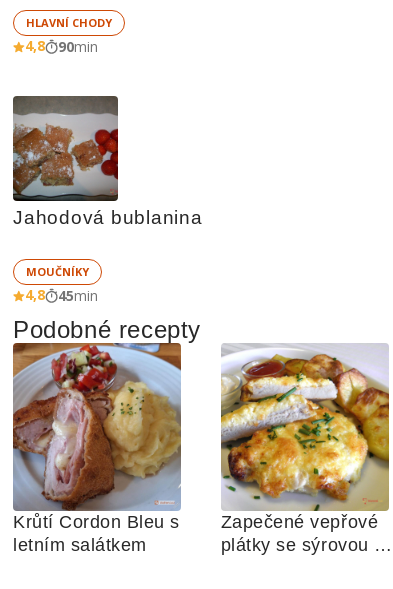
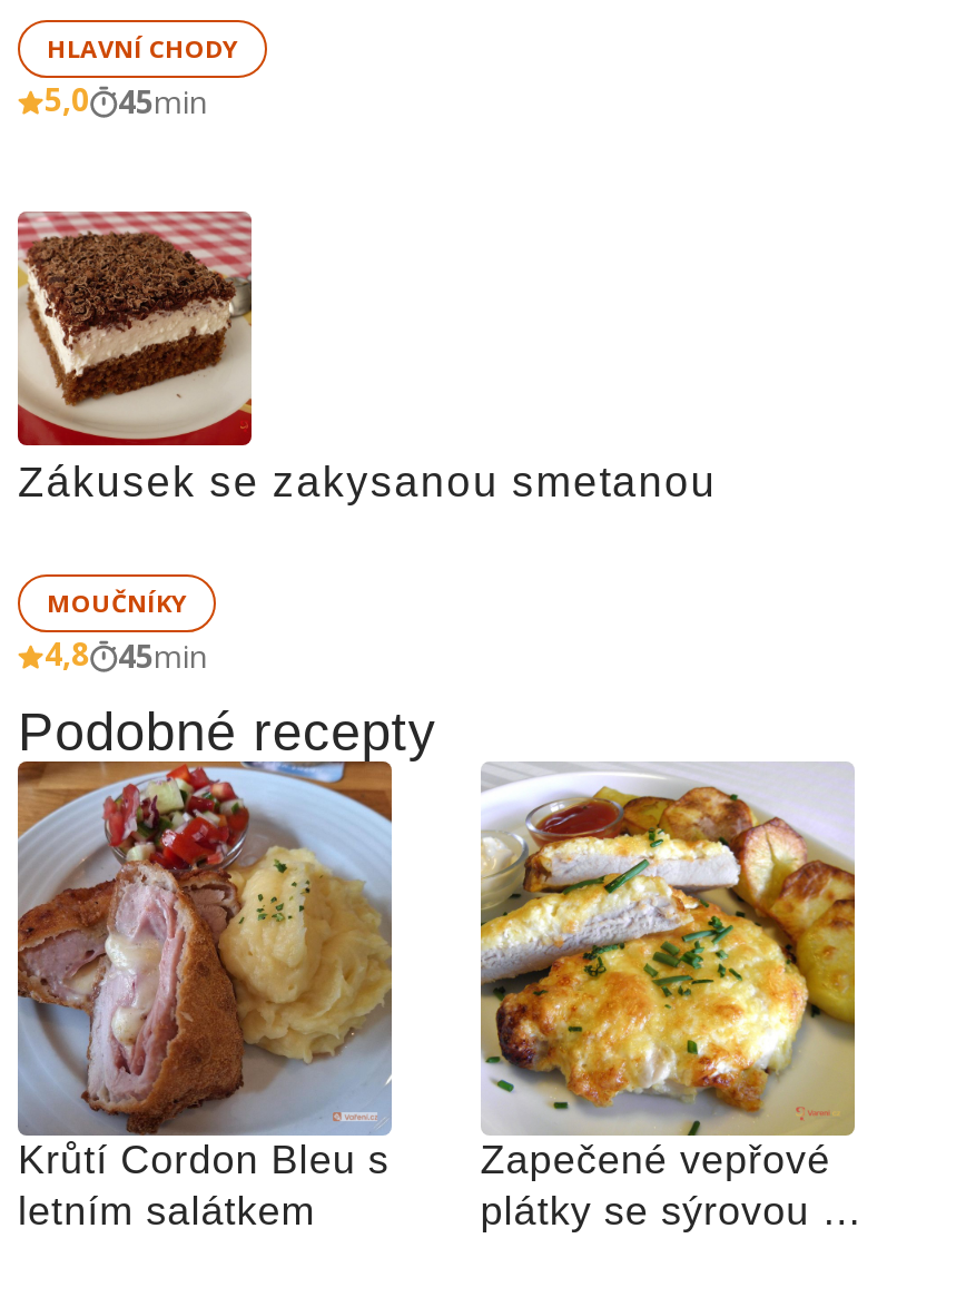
[25,36,98,56] 4,8 | 90min -> [45,78,207,122] 5,0 | 45min
[12,95,203,228] [image] | Jahodová bublanina -> [16,209,717,505] [image] | Zákusek se zakysanou smetanou

